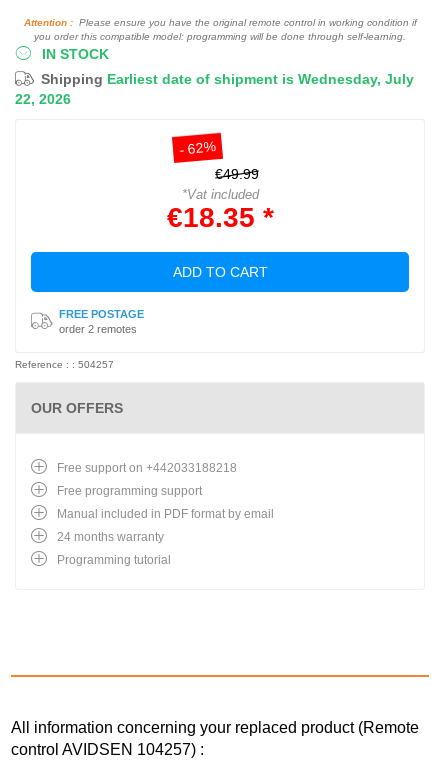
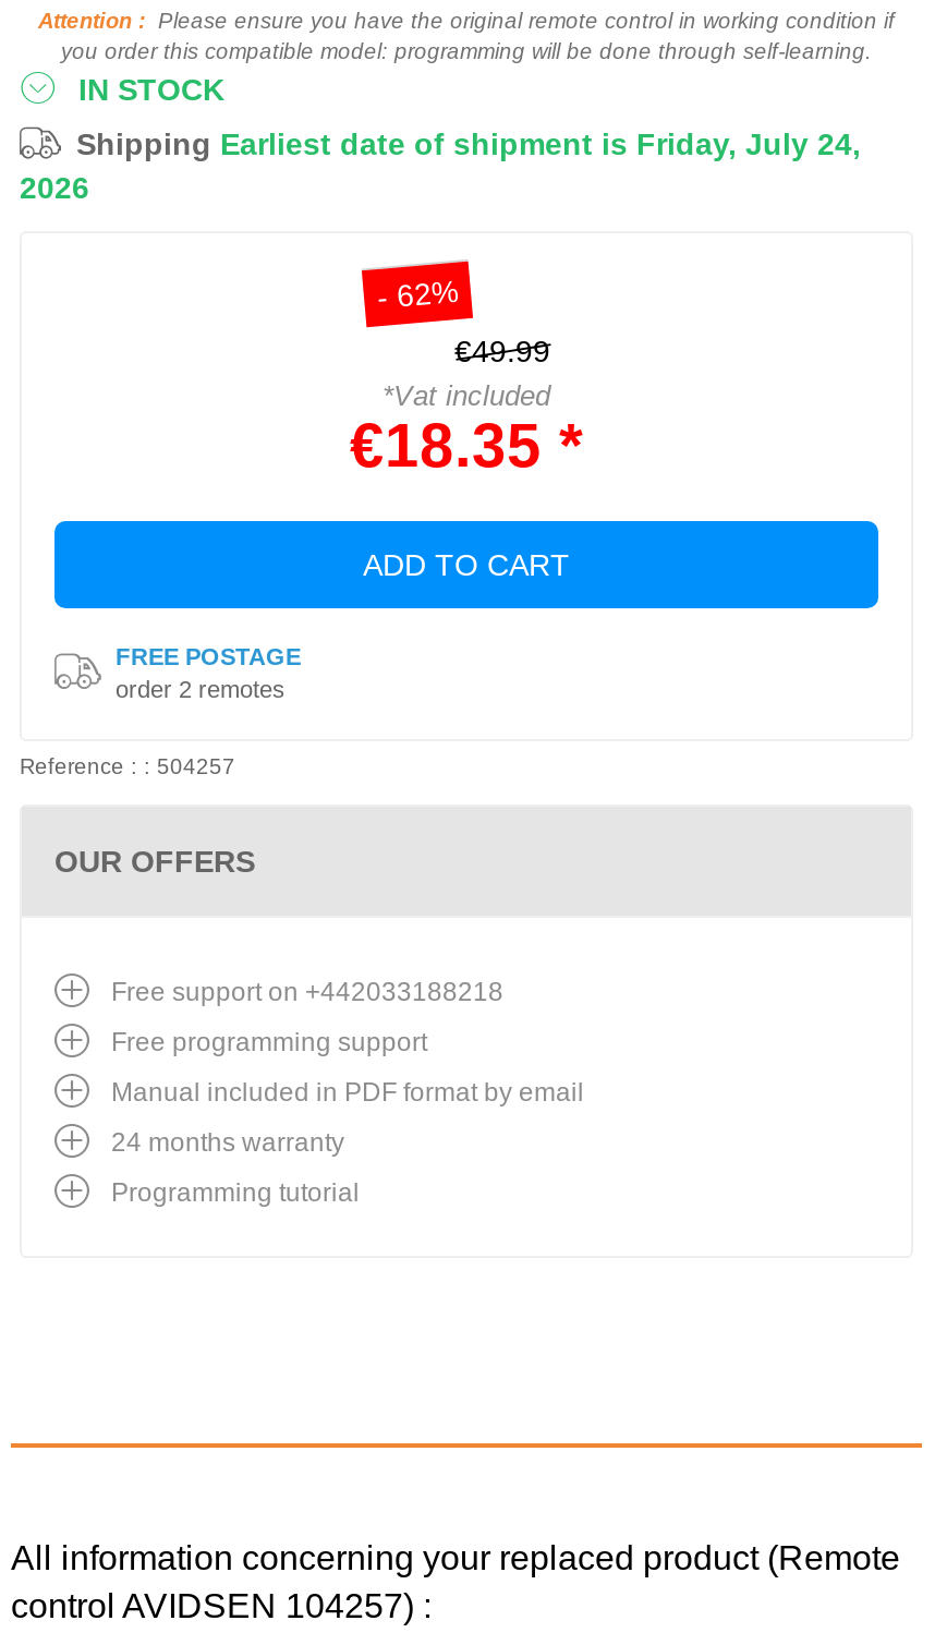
[15,71,414,107] Shipping Earliest date of shipment is Wednesday, July | 22, 2026 -> [20,126,861,205] Shipping Earliest date of shipment is Friday, July 24, | 2026

